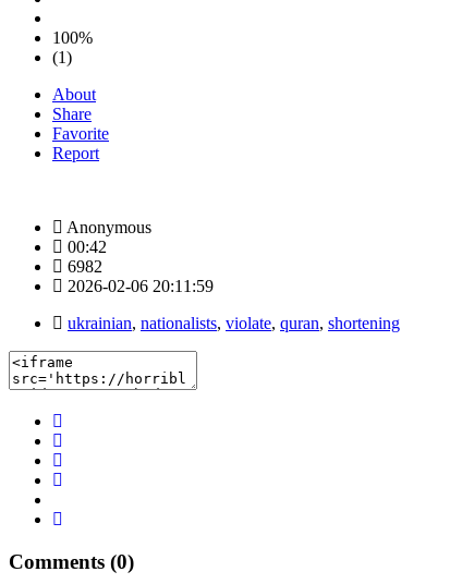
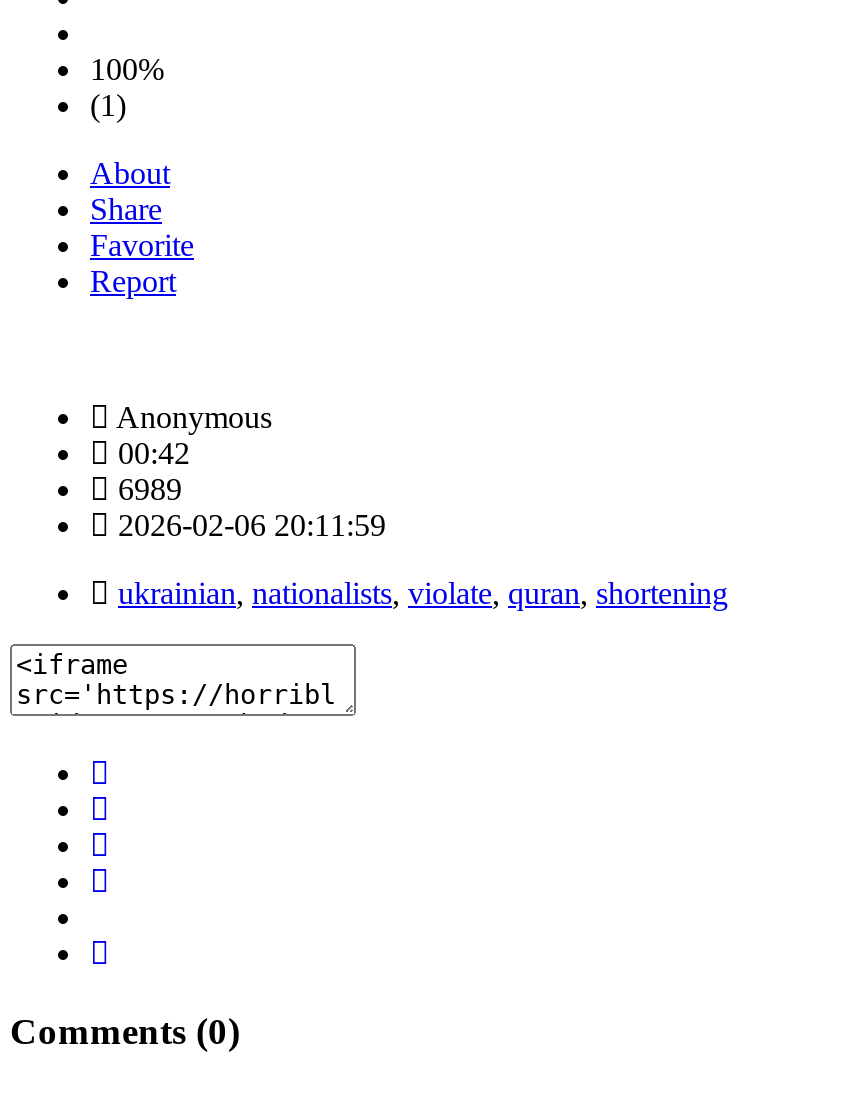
[63,257,102,276] 6982 -> [110,473,182,507] 6989

